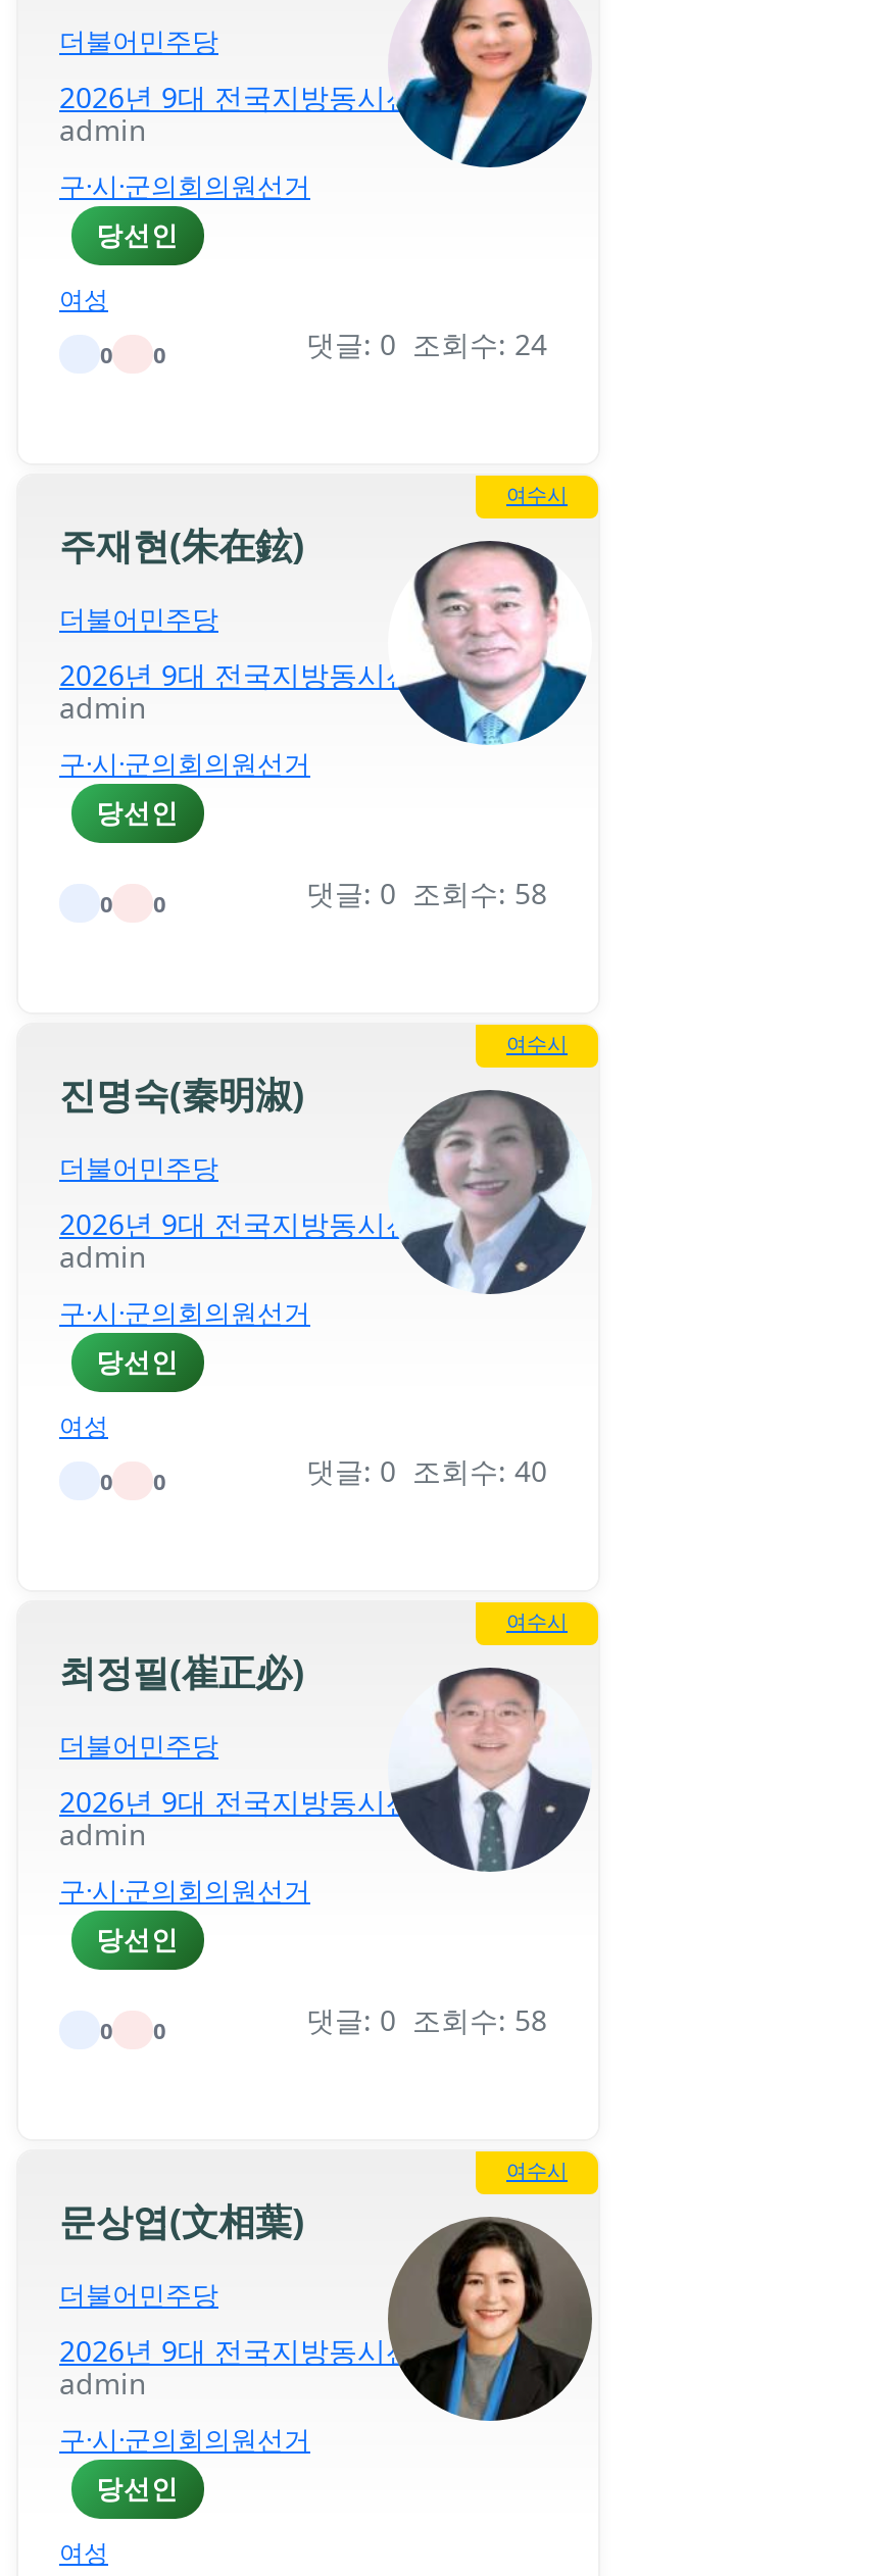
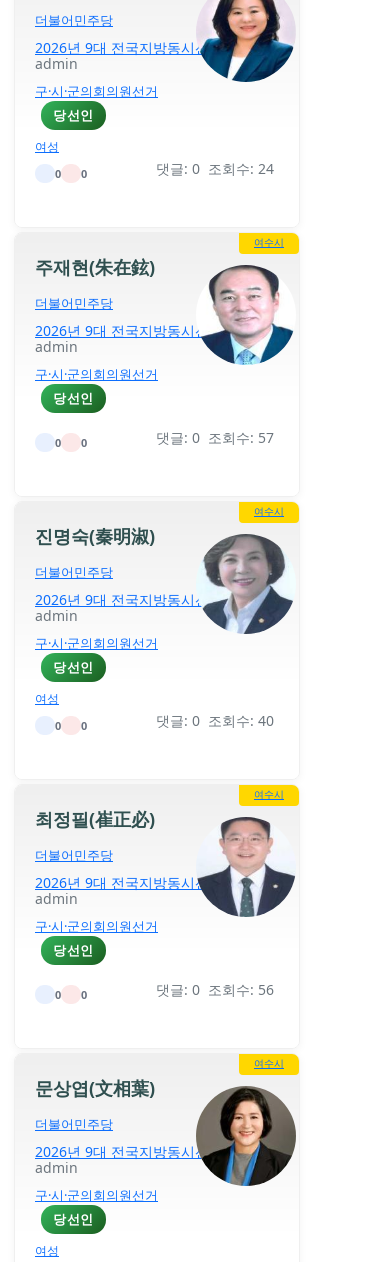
[306,874,547,913] 댓글: 0 조회수: 58 -> [156,428,274,447] 댓글: 0 조회수: 57
[306,2001,547,2040] 댓글: 0 조회수: 58 -> [156,980,274,999] 댓글: 0 조회수: 56

